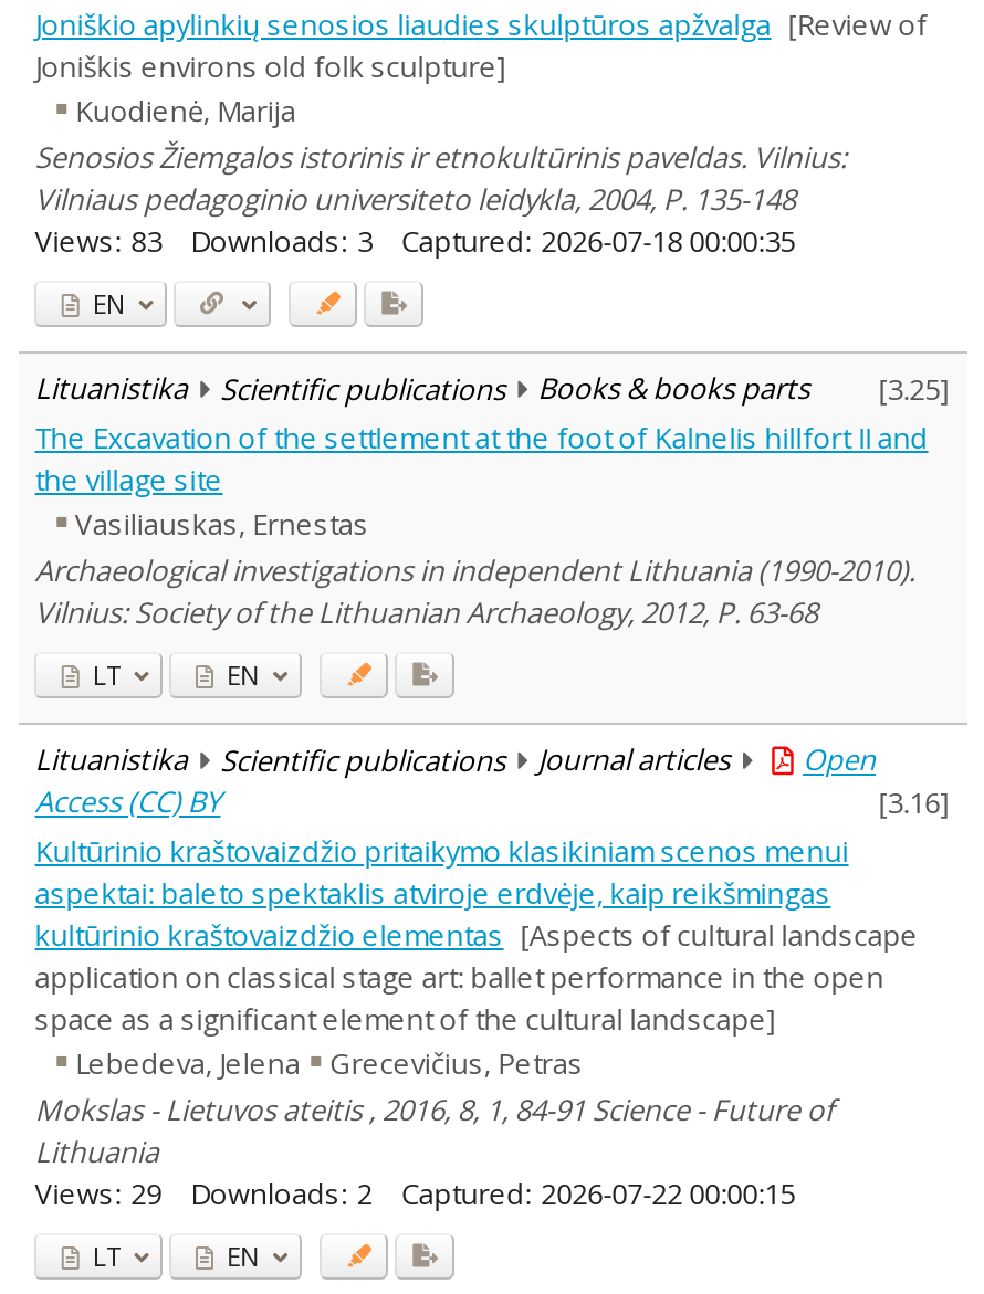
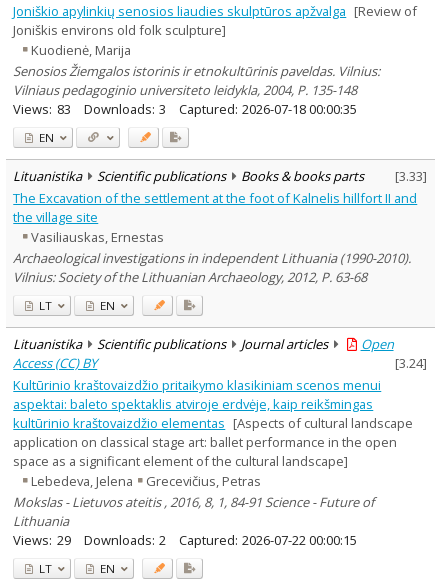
[35,368,949,408] Lituanistika Scientific publications Books & books parts [3.25] -> [13,167,427,185] Lituanistika Scientific publications Books & books parts [3.33]
[878,782,949,821] [3.16] -> [395,354,427,372] [3.24]

